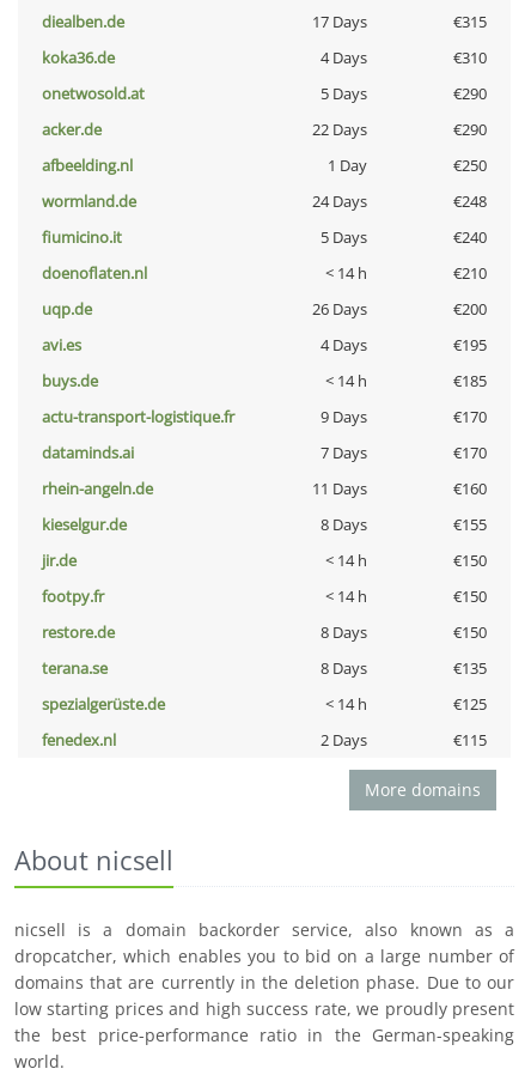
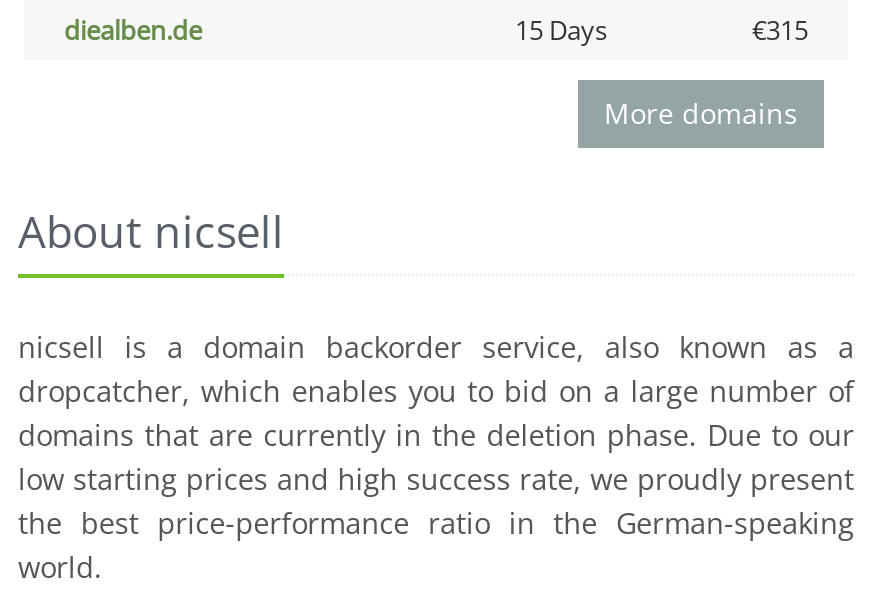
[312,11,367,33] 17 Days -> [515,12,607,48] 15 Days
[42,47,487,751] koka36.de | 4 Days | €310 | onetwosold.at | 5 Days | €290 | acker.de | 22 Days | €290 | afbeelding.nl | 1 Day | €250 | wormland.de | 24 Days | €248 | fiumicino.it | 5 Days | €240 | doenoflaten.nl | < 14 h | €210 | uqp.de | 26 Days | €200 | avi.es | 4 Days | €195 | buys.de | < 14 h | €185 | actu-transport-logistique.fr | 9 Days | €170 | dataminds.ai | 7 Days | €170 | rhein-angeln.de | 11 Days | €160 | kieselgur.de | 8 Days | €155 | jir.de | < 14 h | €150 | footpy.fr | < 14 h | €150 | restore.de | 8 Days | €150 | terana.se | 8 Days | €135 | spezialgerüste.de | < 14 h | €125 | fenedex.nl | 2 Days | €115 -> none

